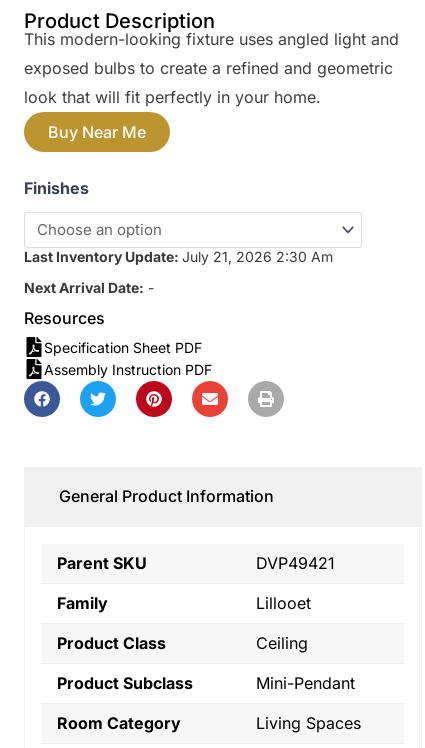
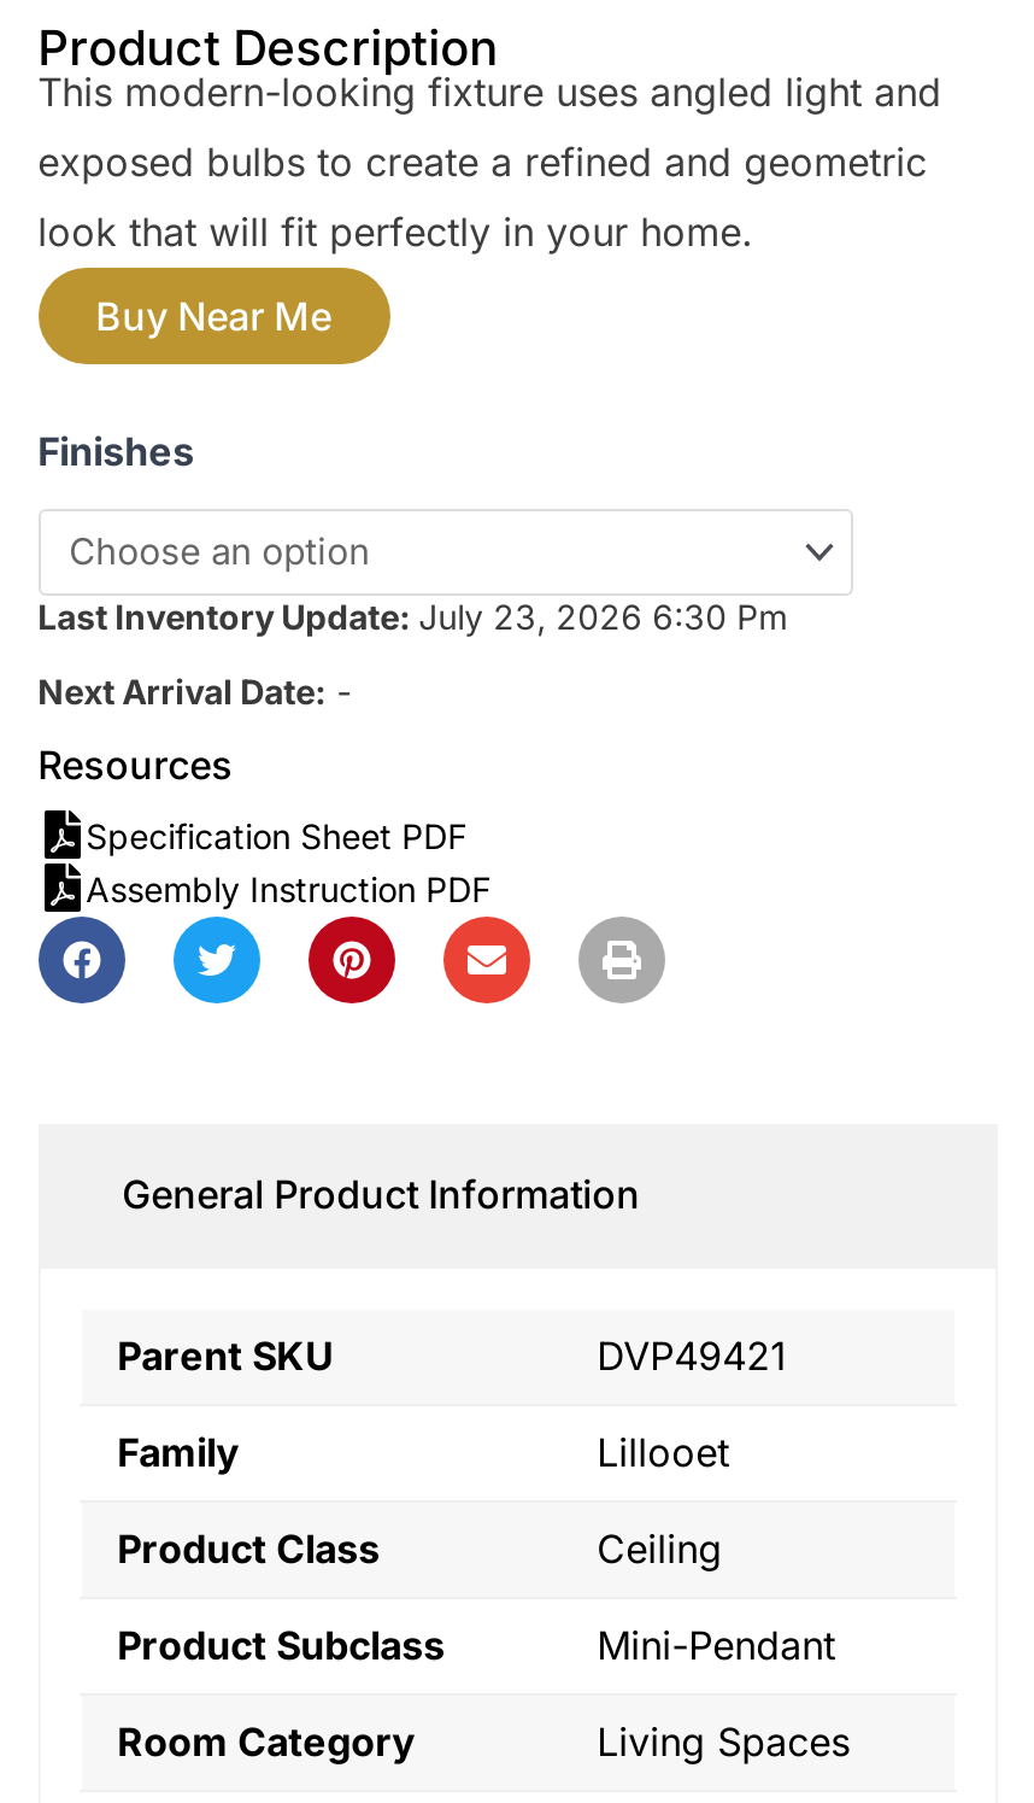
[24,247,333,264] Last Inventory Update: July 21, 2026 2:30 Am -> [38,595,787,636] Last Inventory Update: July 23, 2026 6:30 Pm

